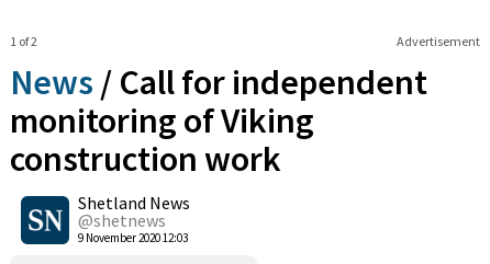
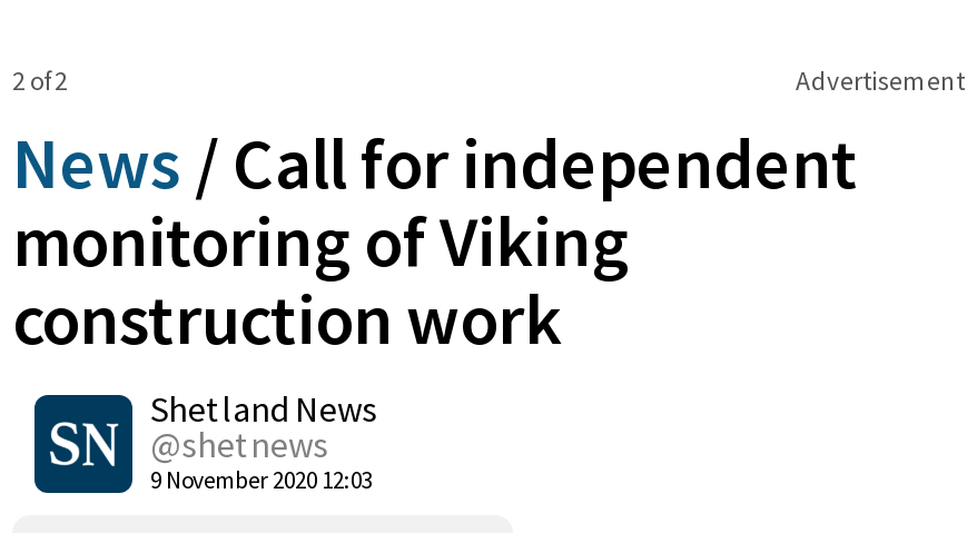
[10,33,37,49] 1 of 2 -> [12,63,68,97] 2 of 2

